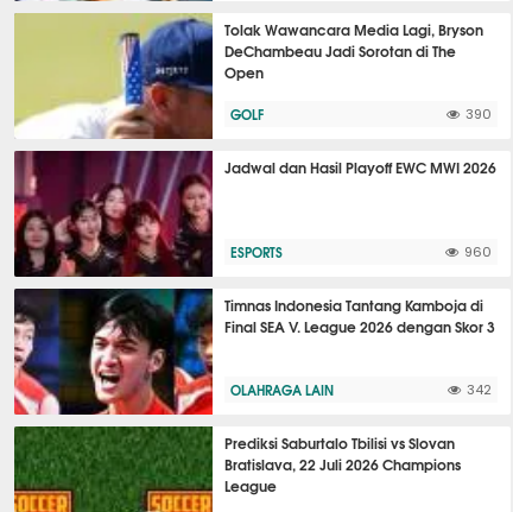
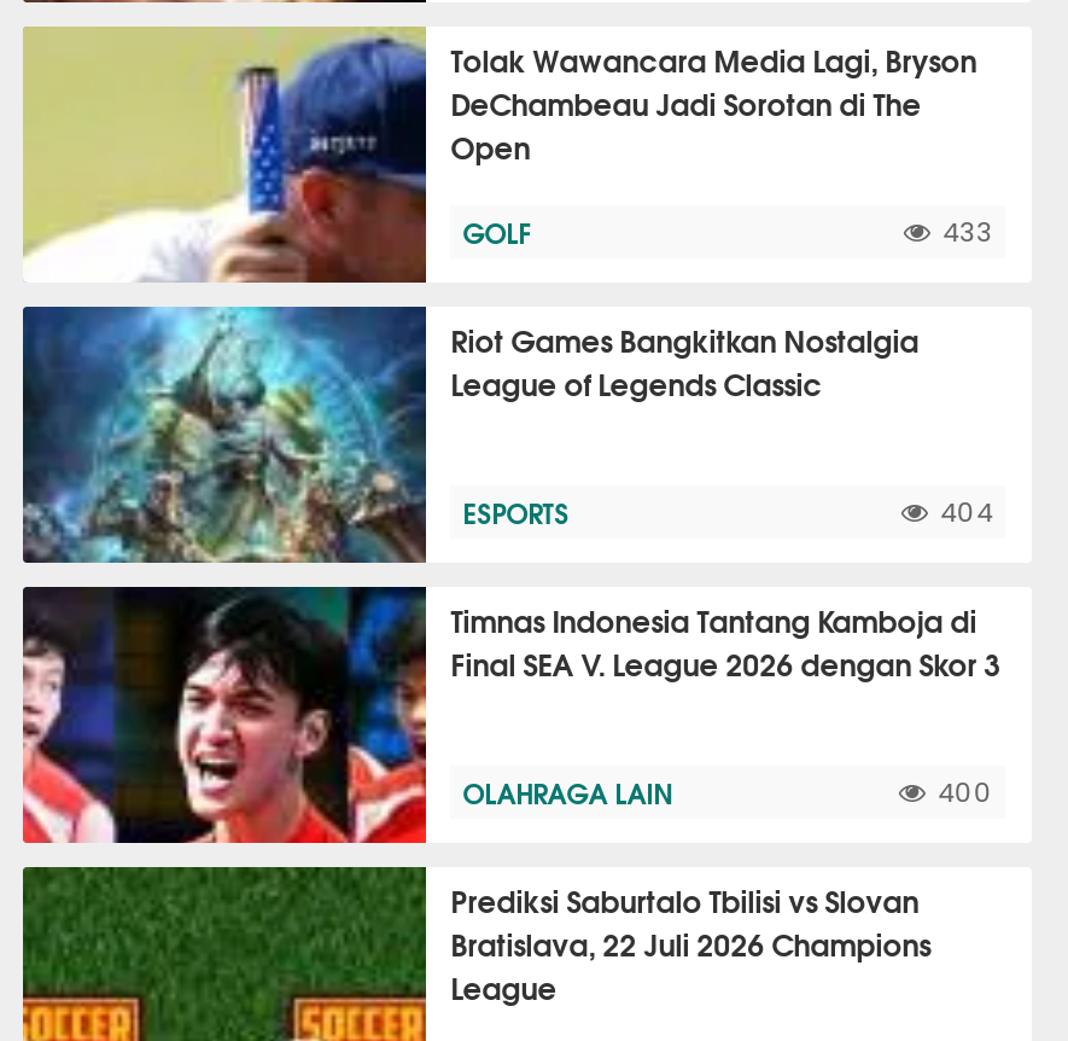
[466,108,492,121] 390 -> [943,220,993,246] 433
[13,150,497,278] [image] | Jadwal dan Hasil Playoff EWC MWI 2026 -> [21,304,919,565] [image] | Riot Games Bangkitkan Nostalgia | League of Legends Classic
[464,246,492,259] 960 -> [940,500,993,527] 404
[467,384,492,397] 342 -> [938,780,993,807] 400

